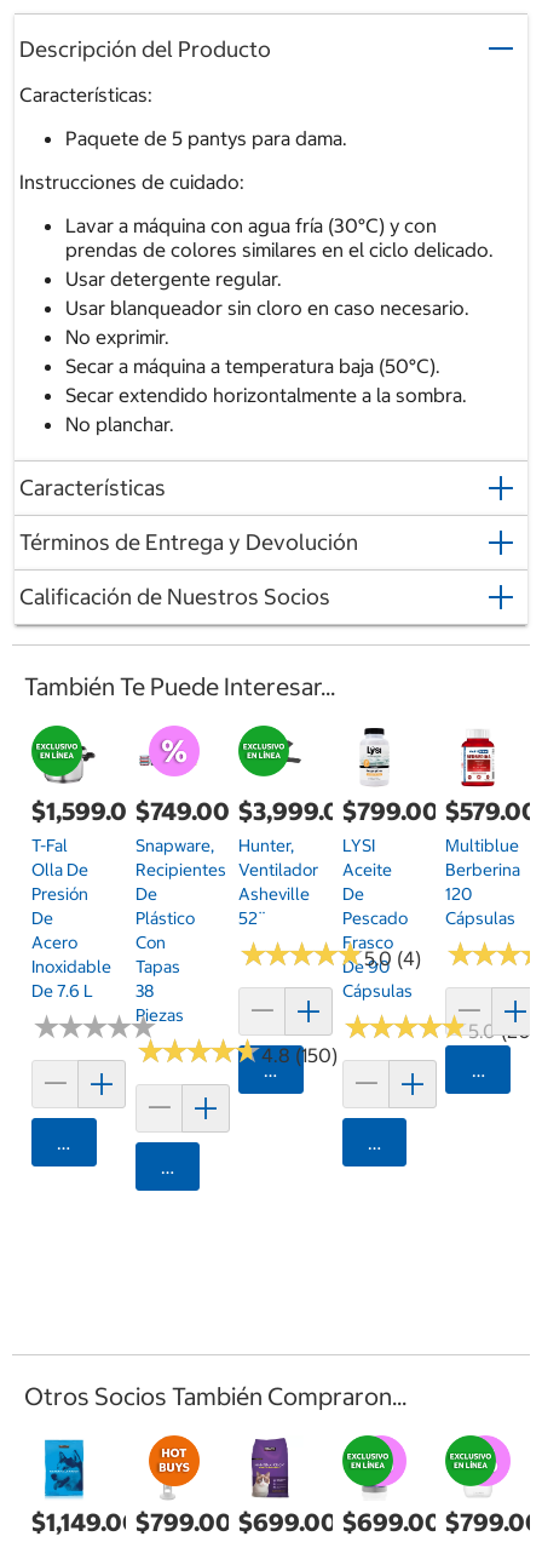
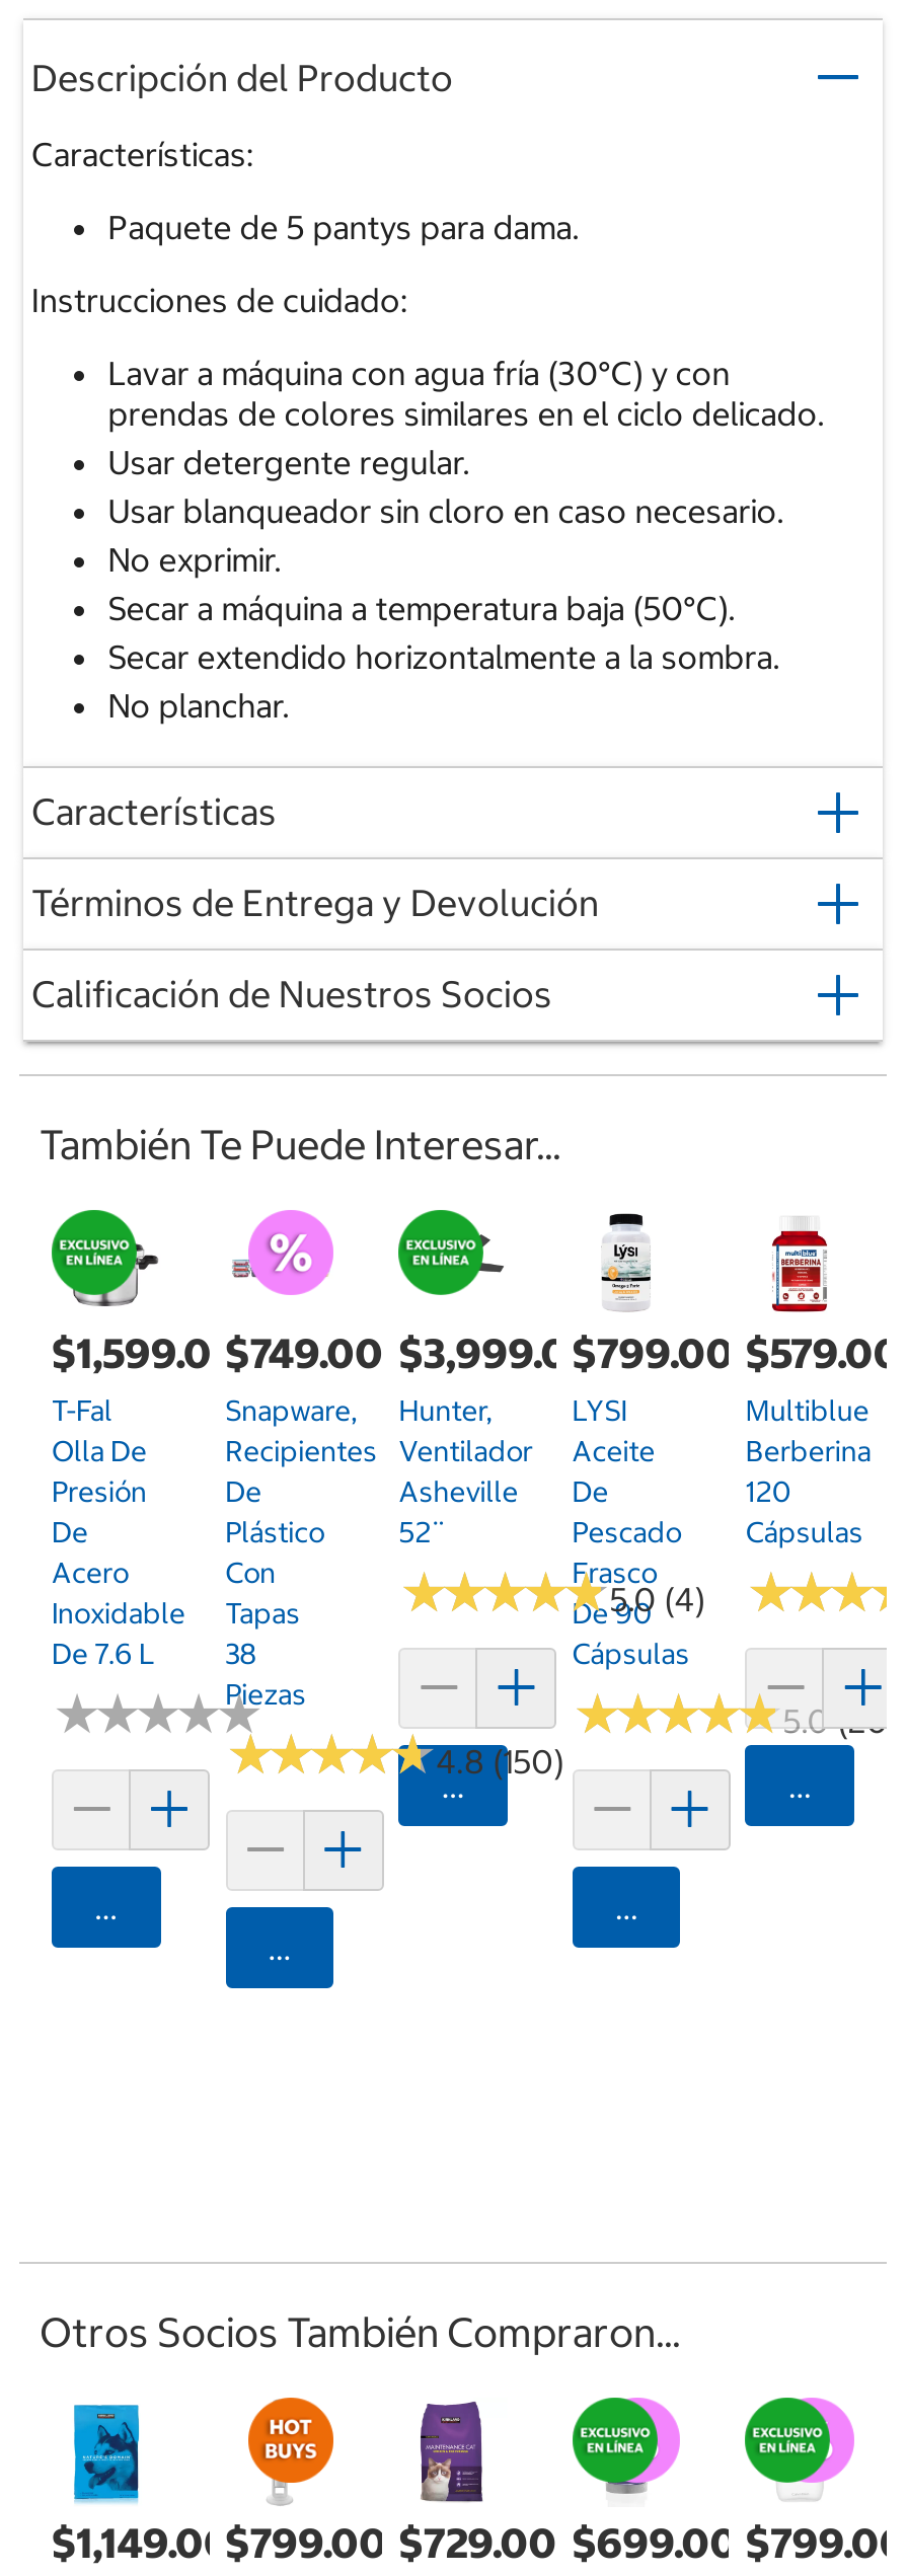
[239,1507,338,1537] $699.00 -> [399,2517,557,2567] $729.00

